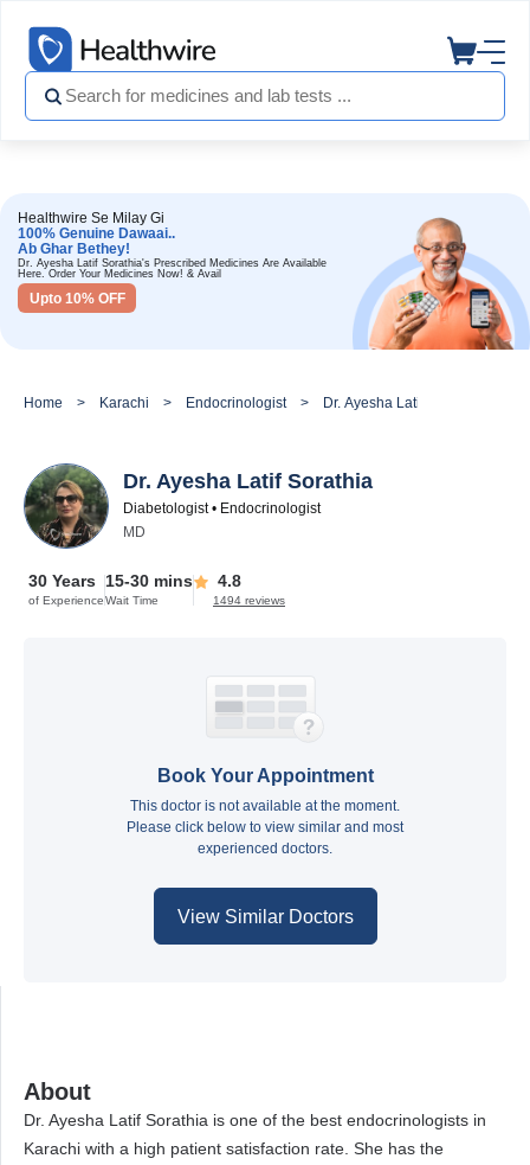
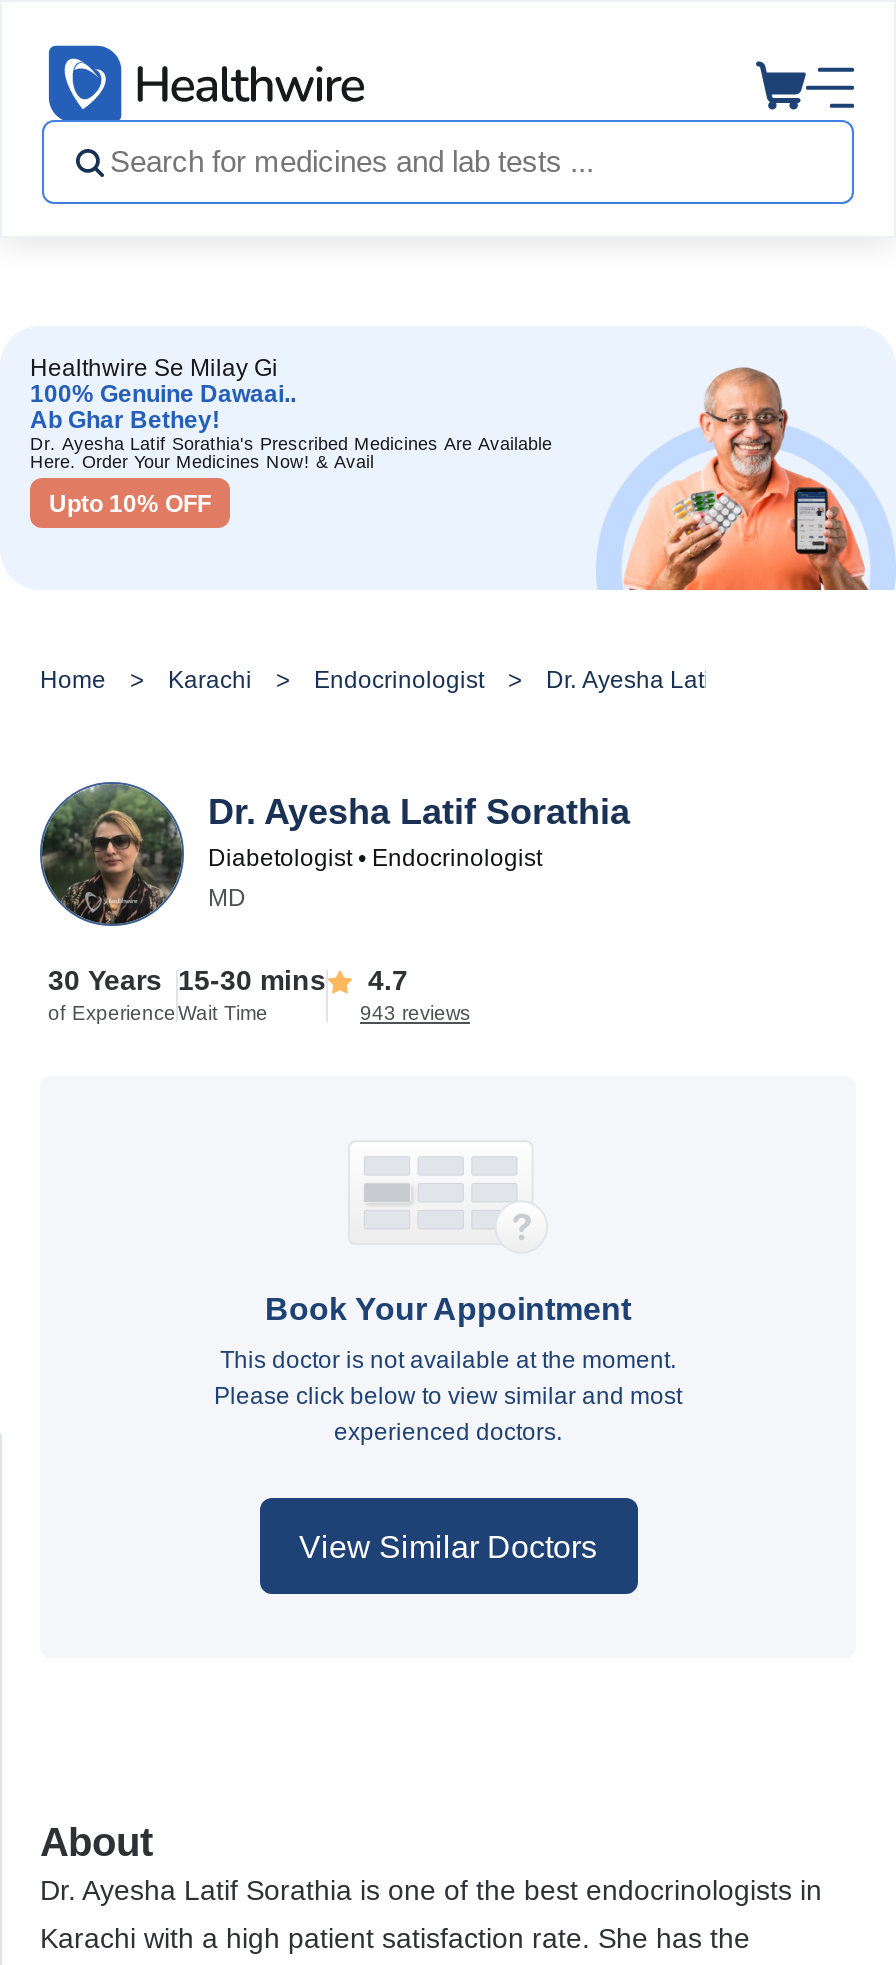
[28,571,241,590] 30 Years 15-30 mins 4.8 -> [48,964,408,996] 30 Years 15-30 mins 4.7
[213,594,285,607] 1494 reviews -> [360,1002,470,1024] 943 reviews

